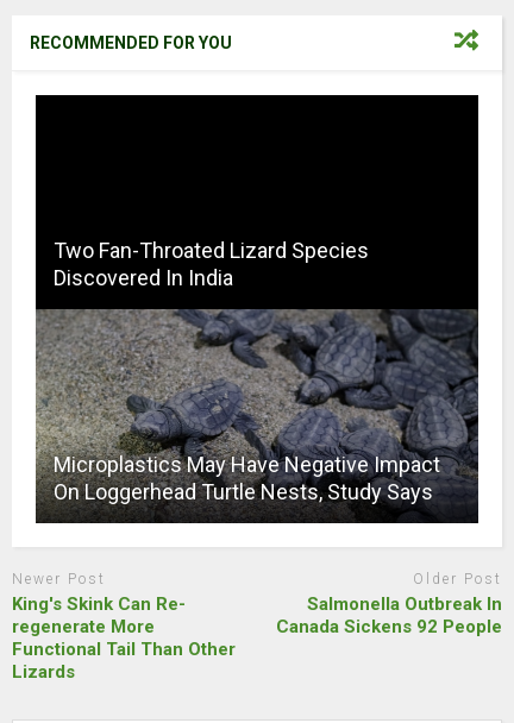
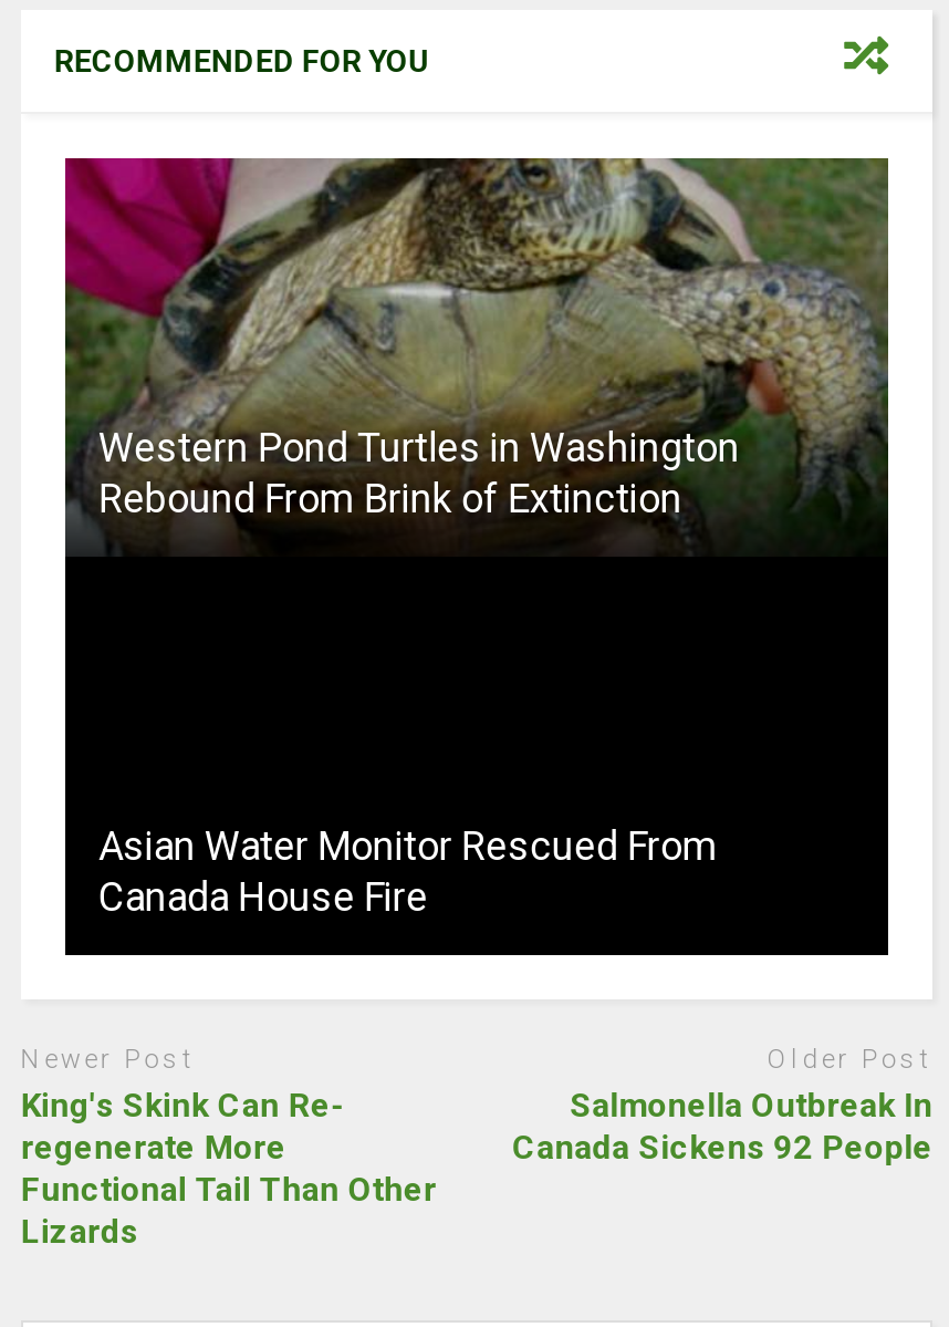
[35,94,479,522] [image] | Two Fan-Throated Lizard Species | Discovered In India -> [63,156,890,951] [image] | Western Pond Turtles in Washington | Rebound From Brink of Extinction
[53,452,440,505] Microplastics May Have Negative Impact | On Loggerhead Turtle Nests, Study Says -> [98,823,718,920] Asian Water Monitor Rescued From | Canada House Fire

